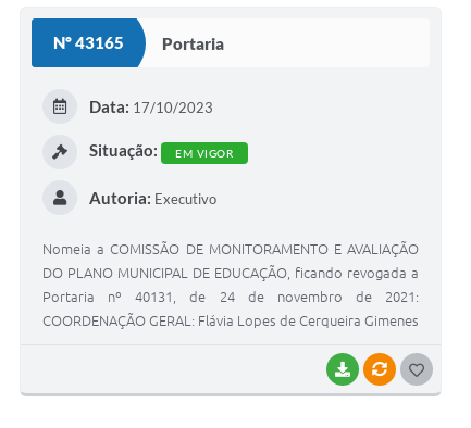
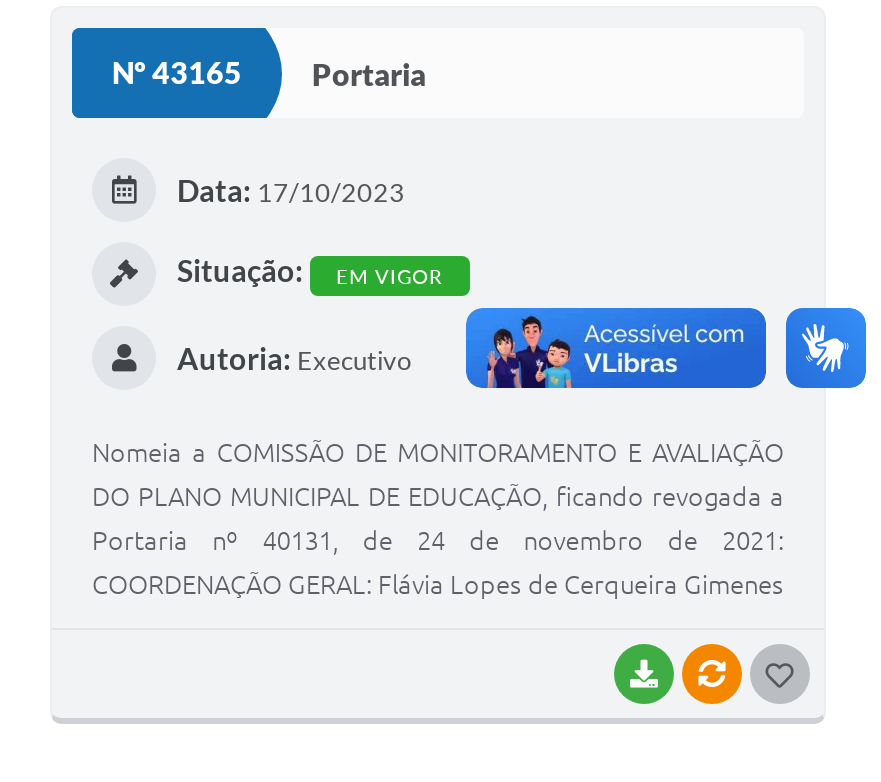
none -> [464,306,768,390] [image]
none -> [784,306,868,390] [image]

